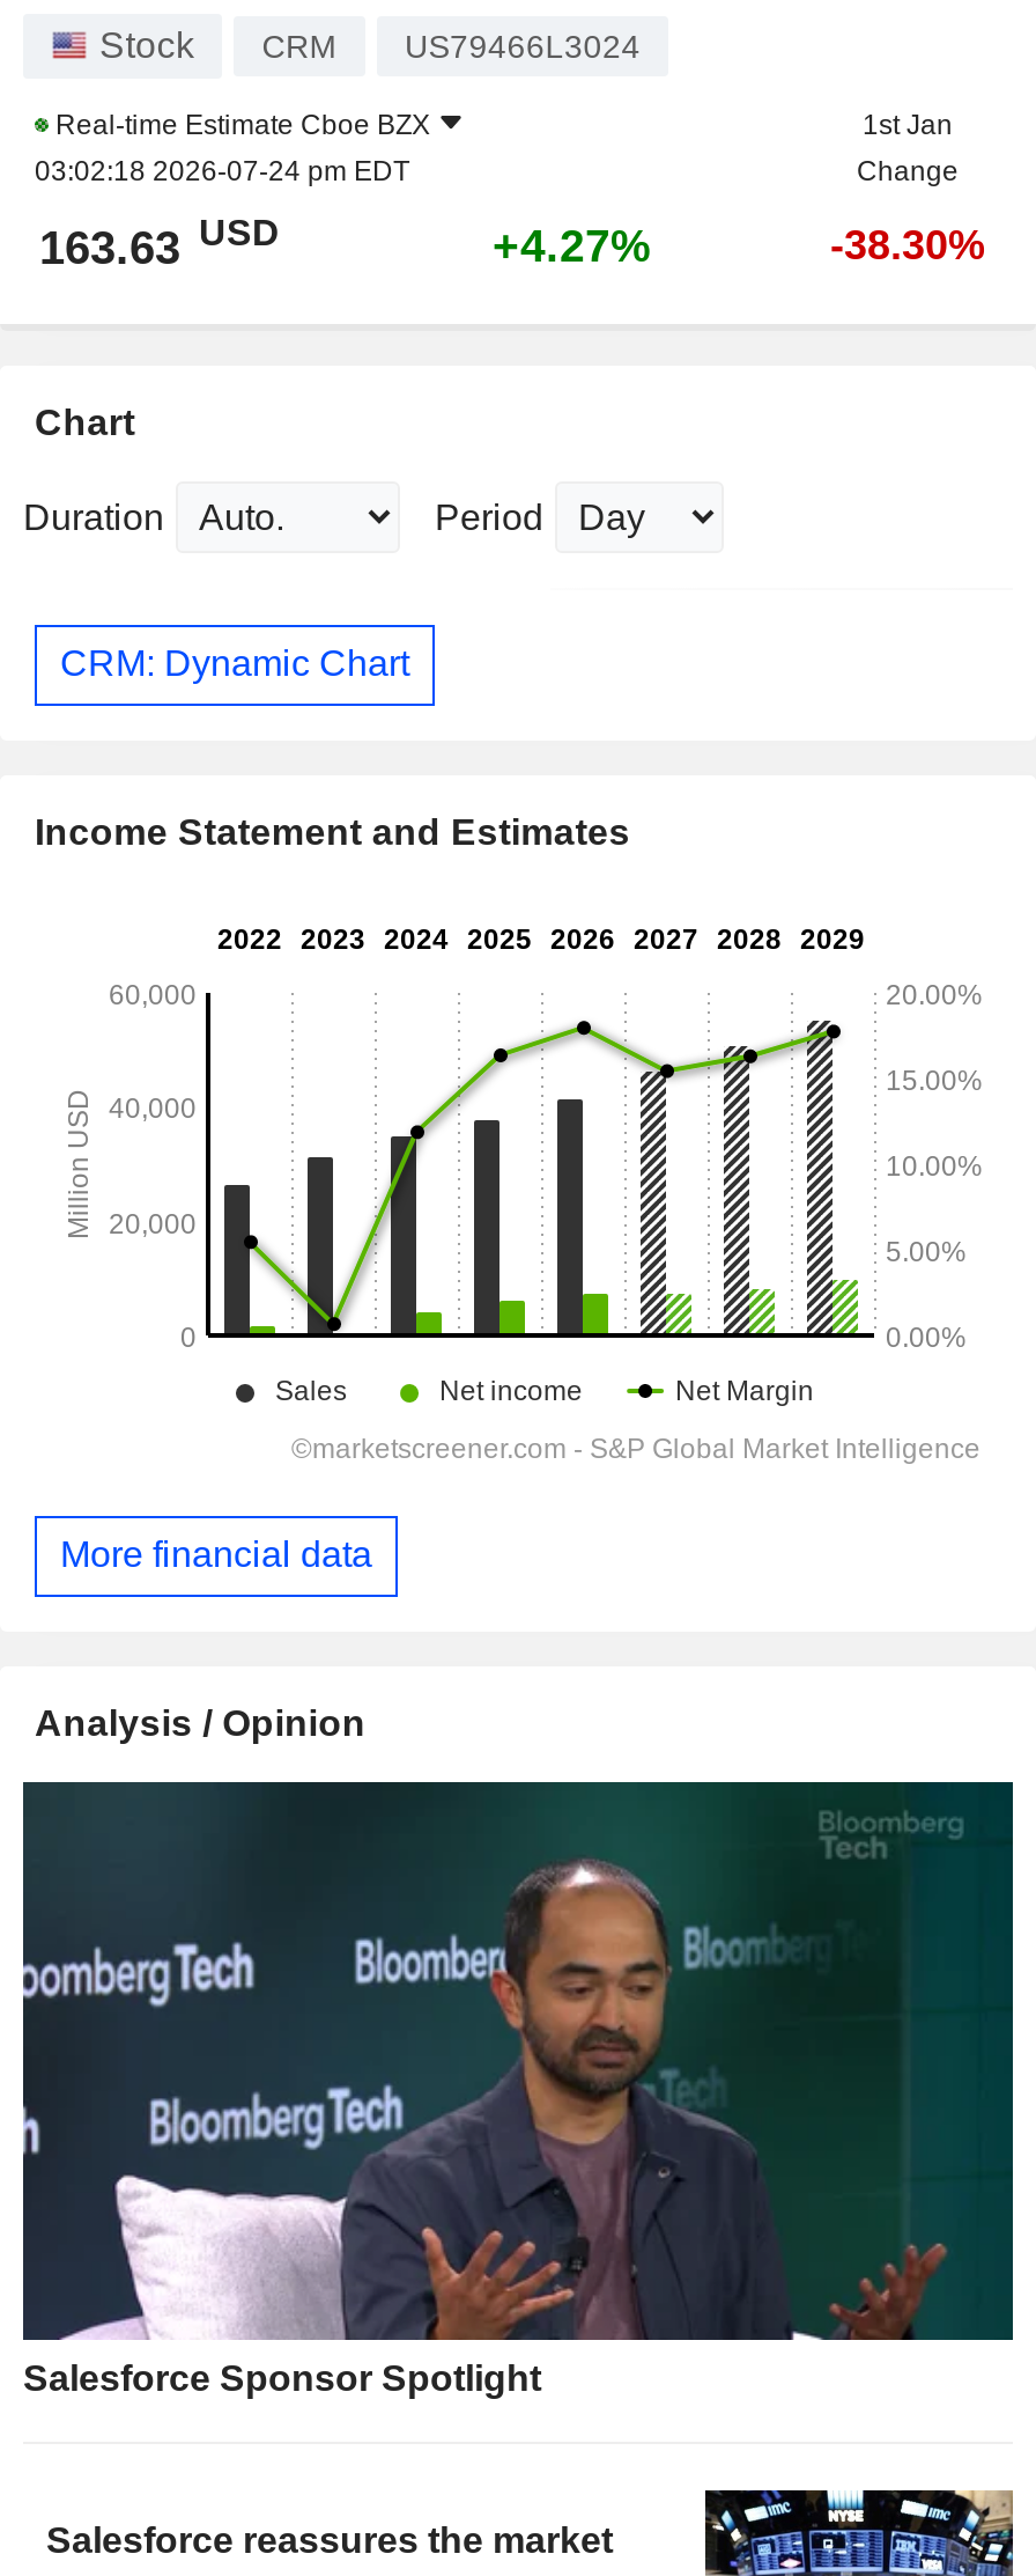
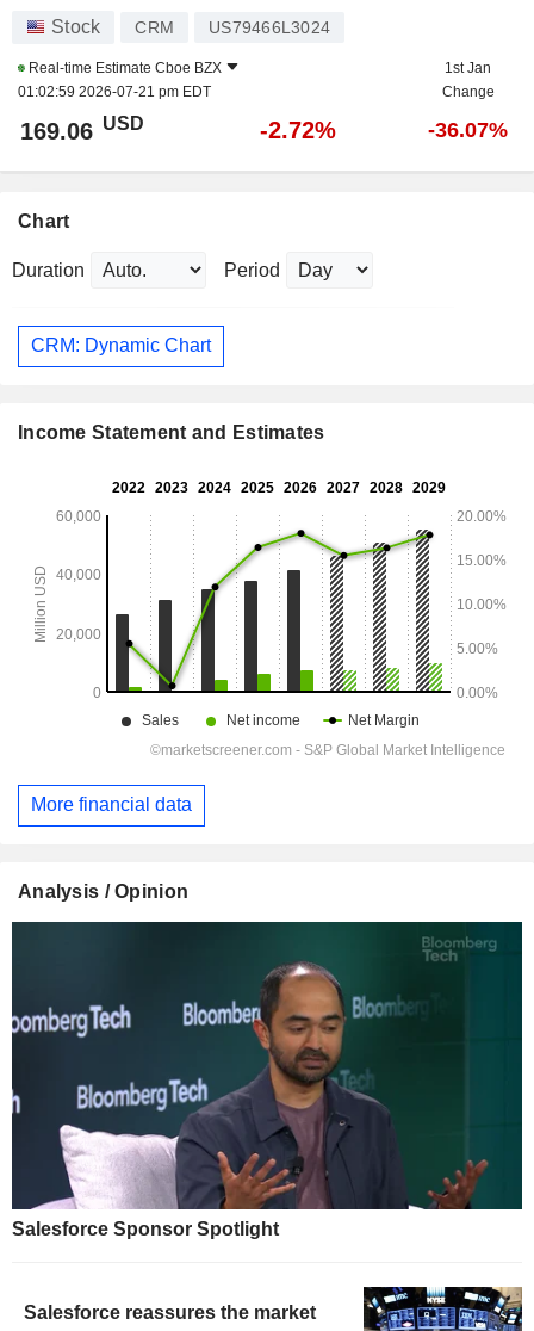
[35,154,409,187] 03:02:18 2026-07-24 pm EDT -> [18,83,211,100] 01:02:59 2026-07-21 pm EDT
[39,213,280,272] 163.63 USD -> [20,113,144,144] 169.06 USD
[493,219,652,270] +4.27% -> [260,116,336,143] -2.72%
[830,221,985,268] -38.30% -> [428,118,508,141] -36.07%

